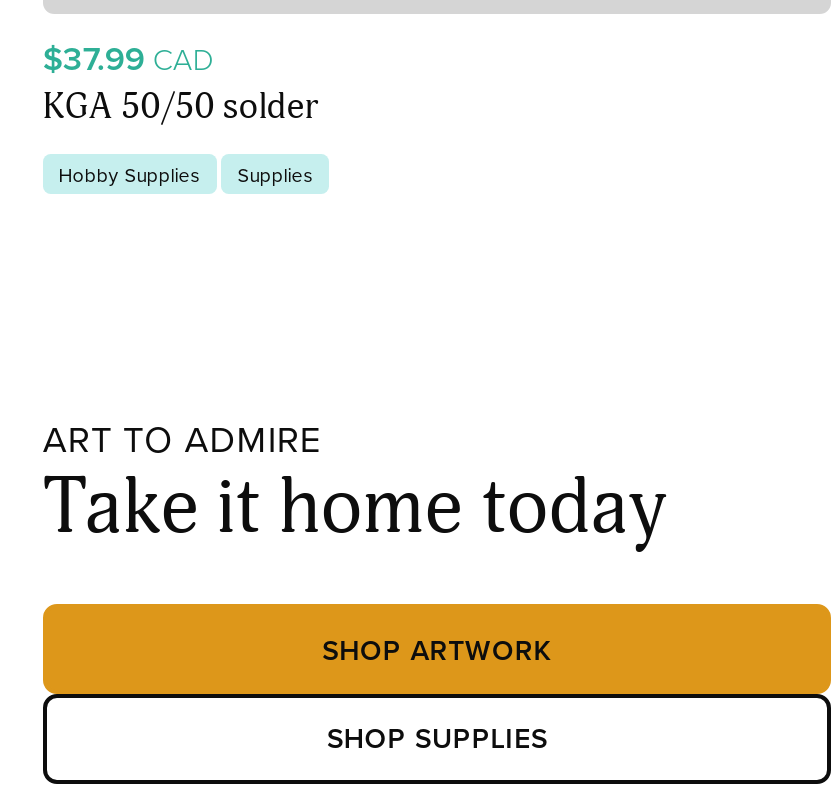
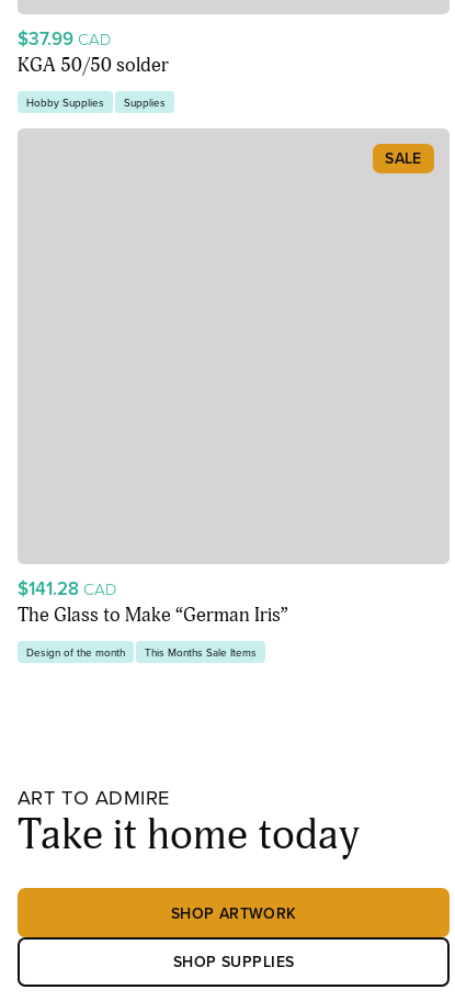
none -> [17,576,288,660] $141.28 CAD | The Glass to Make “German Iris” | Design of the month | This Months Sale Items
none -> [385,147,422,169] SALE

